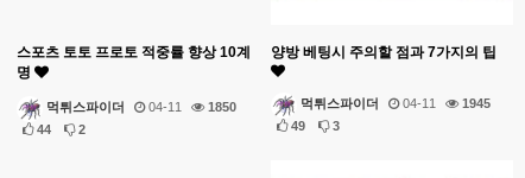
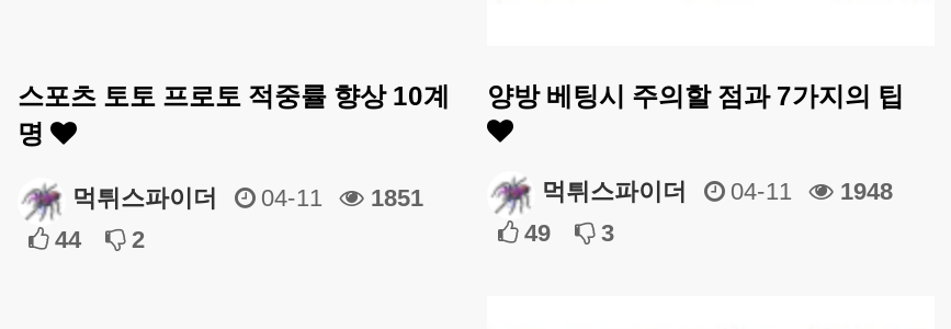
[43,100,236,115] 먹튀스파이더 04-11 1850 -> [66,185,423,212] 먹튀스파이더 04-11 1851
[297,97,491,111] 먹튀스파이더 04-11 1945 -> [535,179,893,205] 먹튀스파이더 04-11 1948

